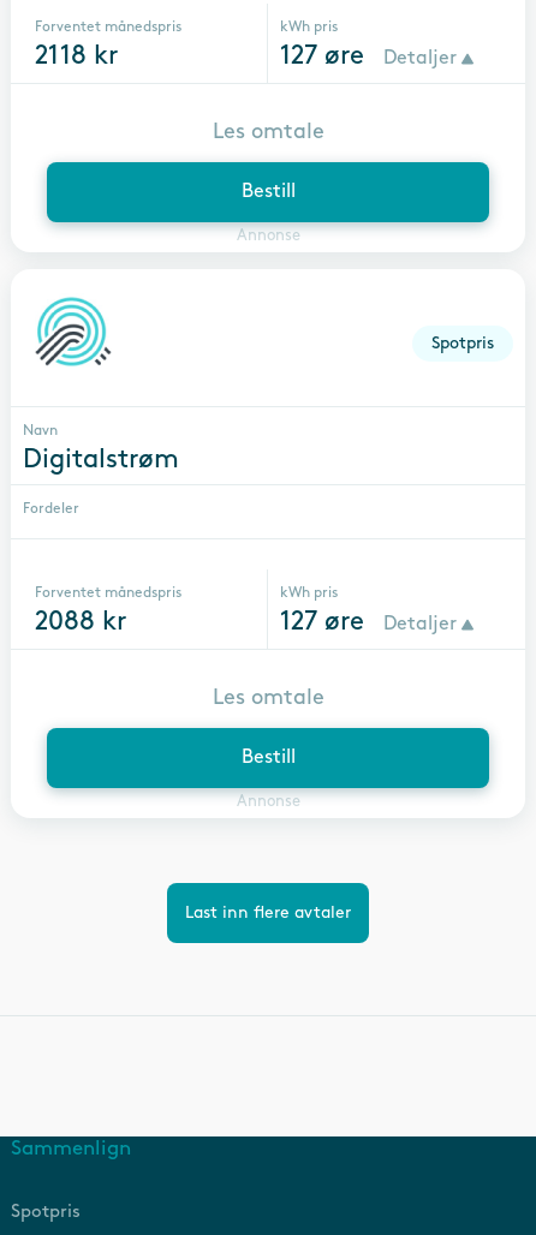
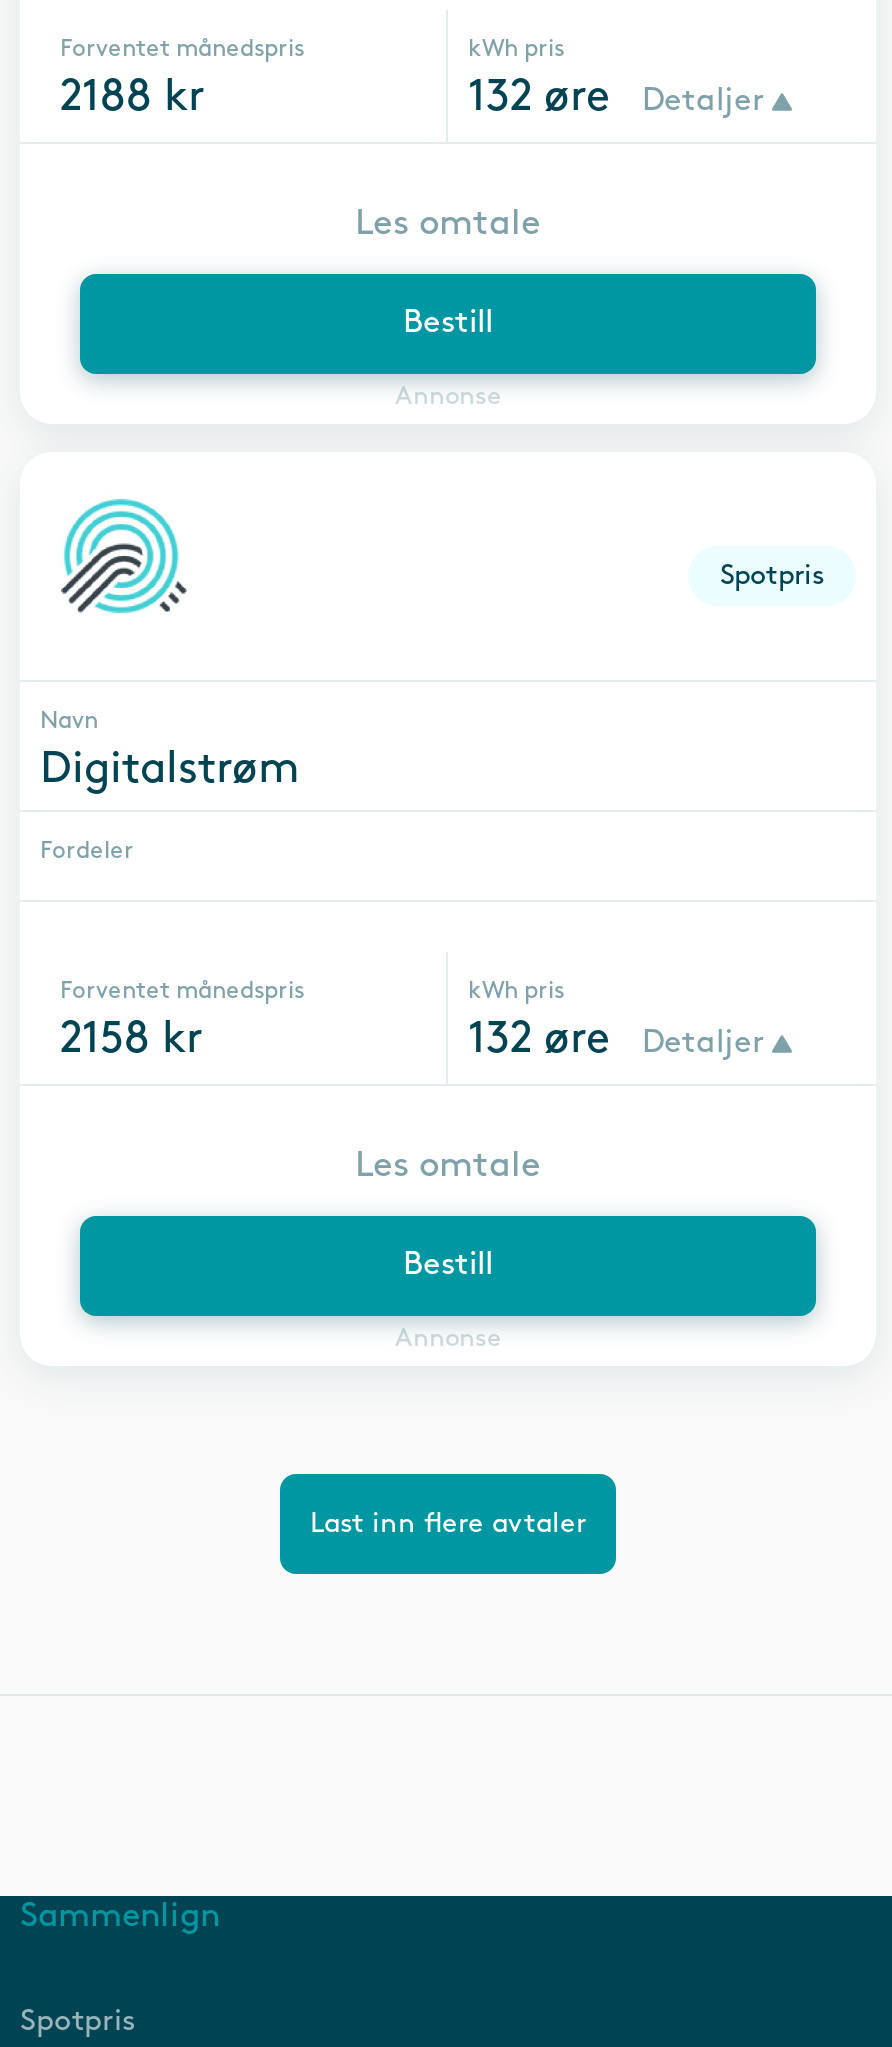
[35,43,118,68] 2118 kr -> [60,76,204,118] 2188 kr
[280,43,461,68] 127 øre Detaljer -> [468,76,772,118] 132 øre Detaljer
[35,609,126,634] 2088 kr -> [60,1018,202,1060] 2158 kr
[280,609,461,634] 127 øre Detaljer -> [468,1018,772,1060] 132 øre Detaljer

